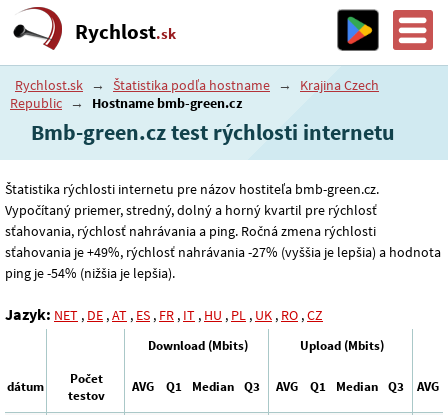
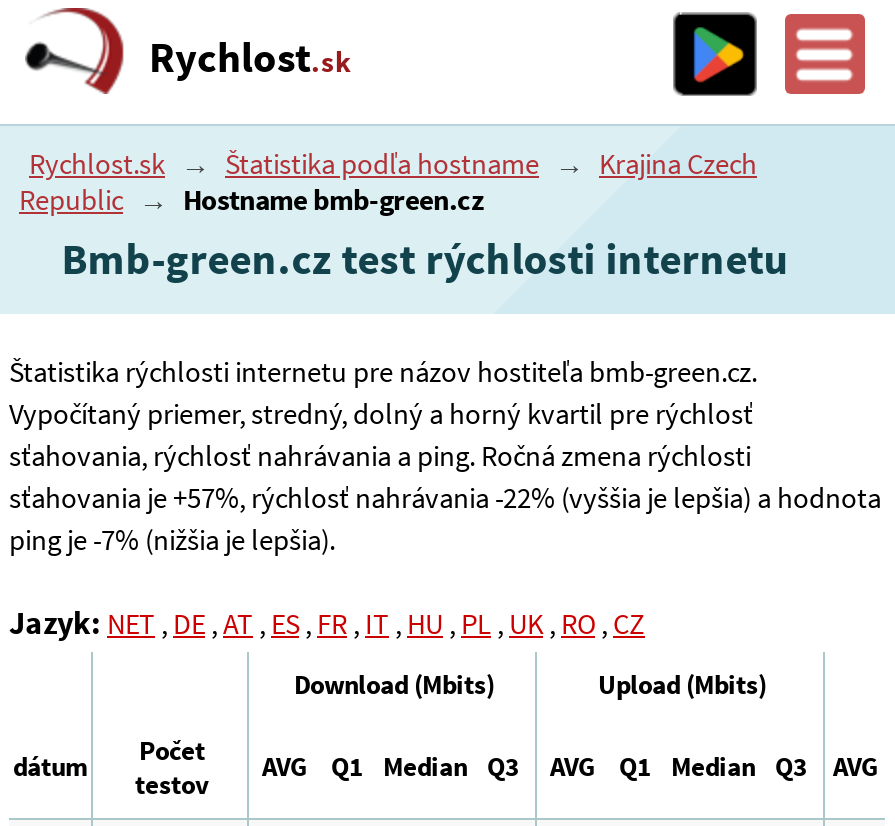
[5,243,441,261] sťahovania je +49%, rýchlosť nahrávania -27% (vyššia je lepšia) a hodnota -> [9,481,881,517] sťahovania je +57%, rýchlosť nahrávania -22% (vyššia je lepšia) a hodnota
[5,264,175,282] ping je -54% (nižšia je lepšia). -> [9,523,335,559] ping je -7% (nižšia je lepšia).

